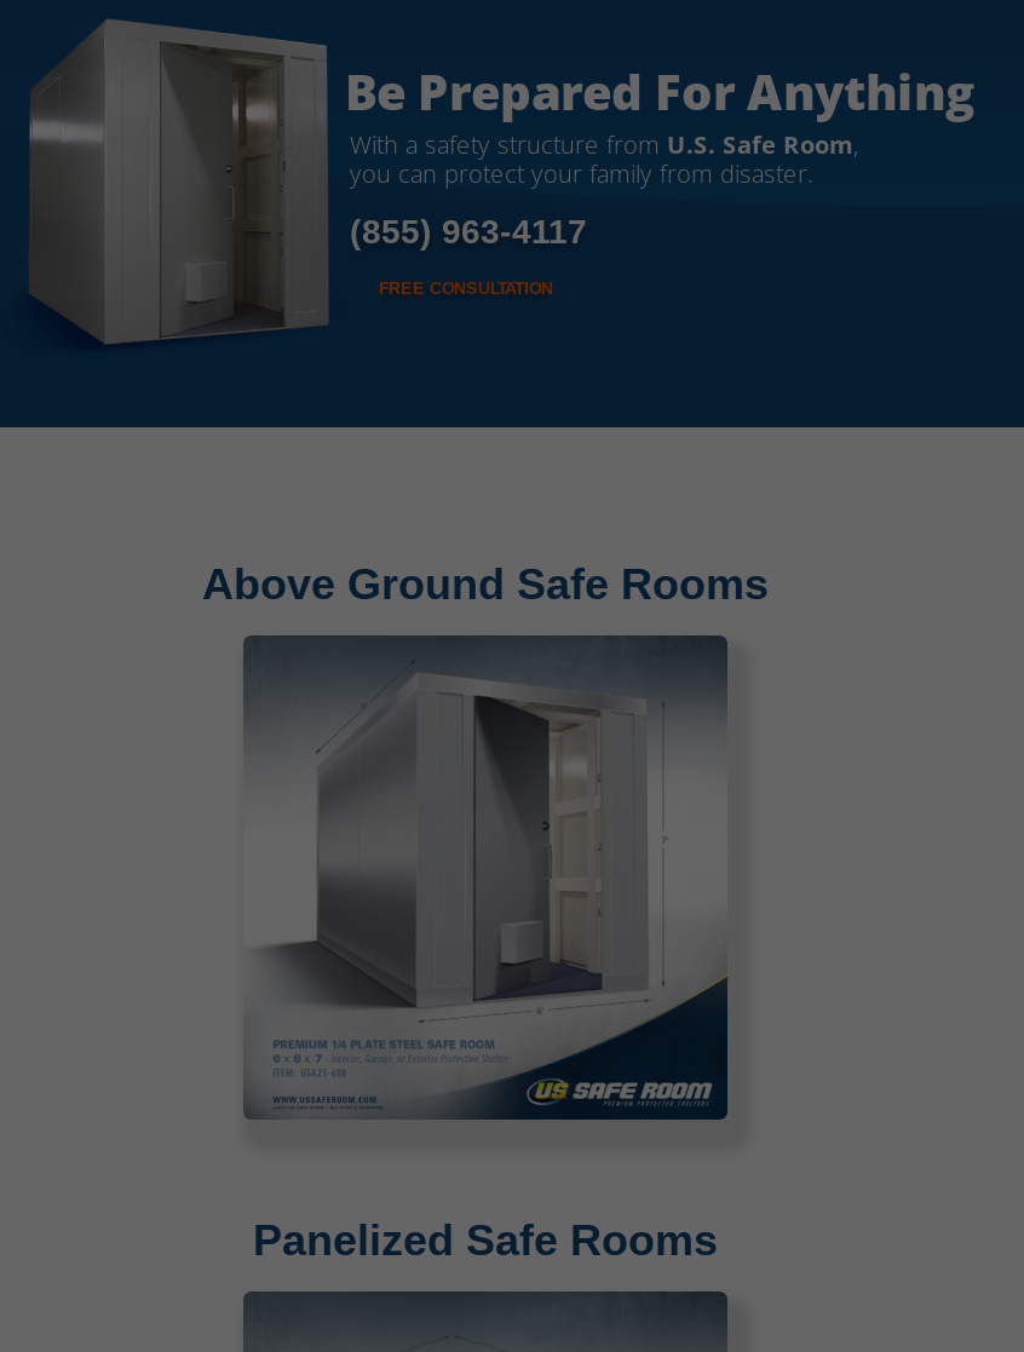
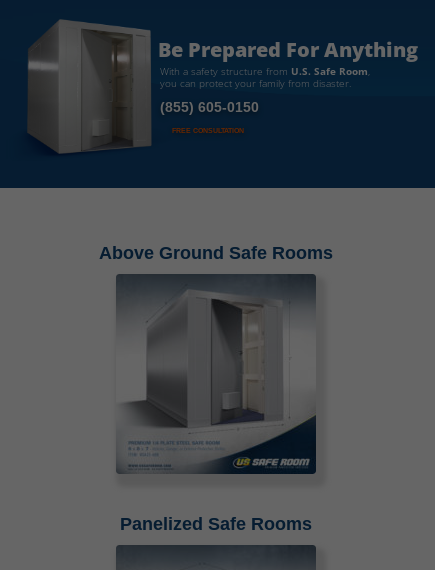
[350,212,587,251] (855) 963-4117 -> [160,99,259,115] (855) 605-0150

